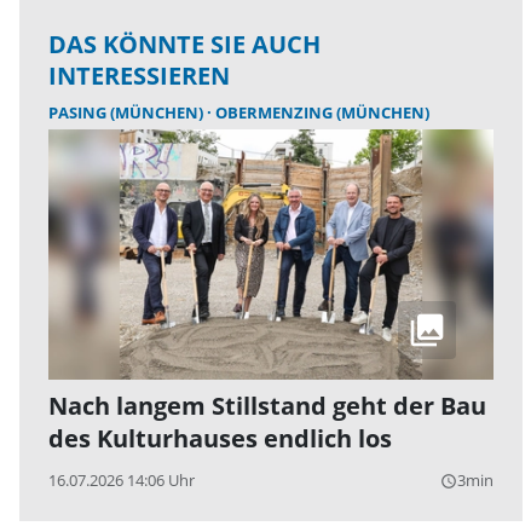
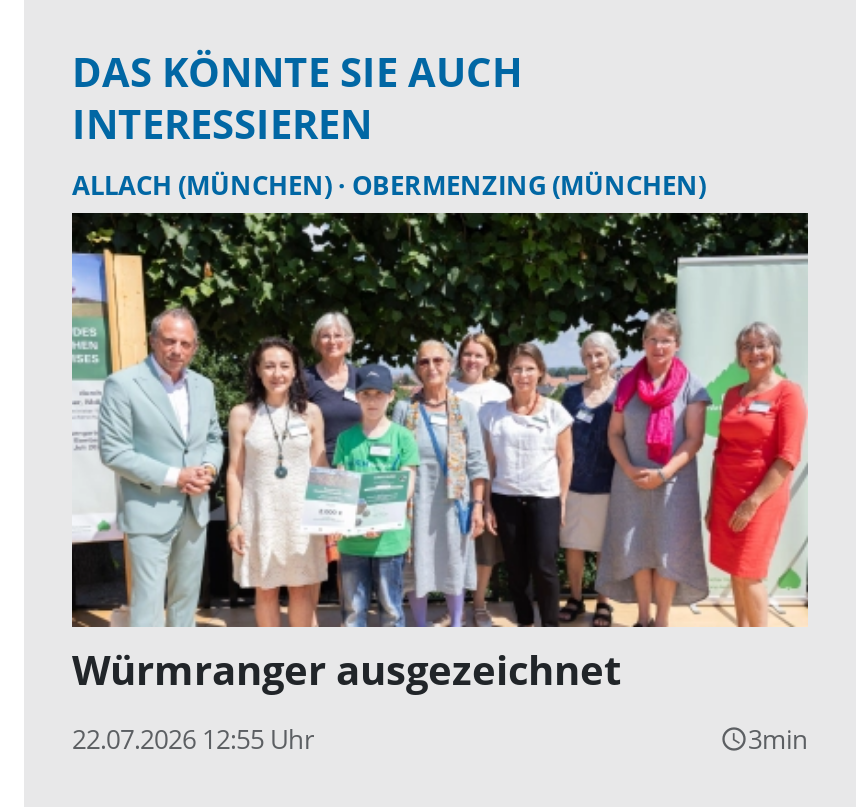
[48,102,429,124] PASING (MÜNCHEN) OBERMENZING (MÜNCHEN) -> [72,166,706,202] ALLACH (MÜNCHEN) OBERMENZING (MÜNCHEN)
[48,128,495,491] [image] | Nach langem Stillstand geht der Bau | des Kulturhauses endlich los | 16.07.2026 14:06 Uhr -> [70,211,810,756] [image] | Würmranger ausgezeichnet | 22.07.2026 12:55 Uhr

